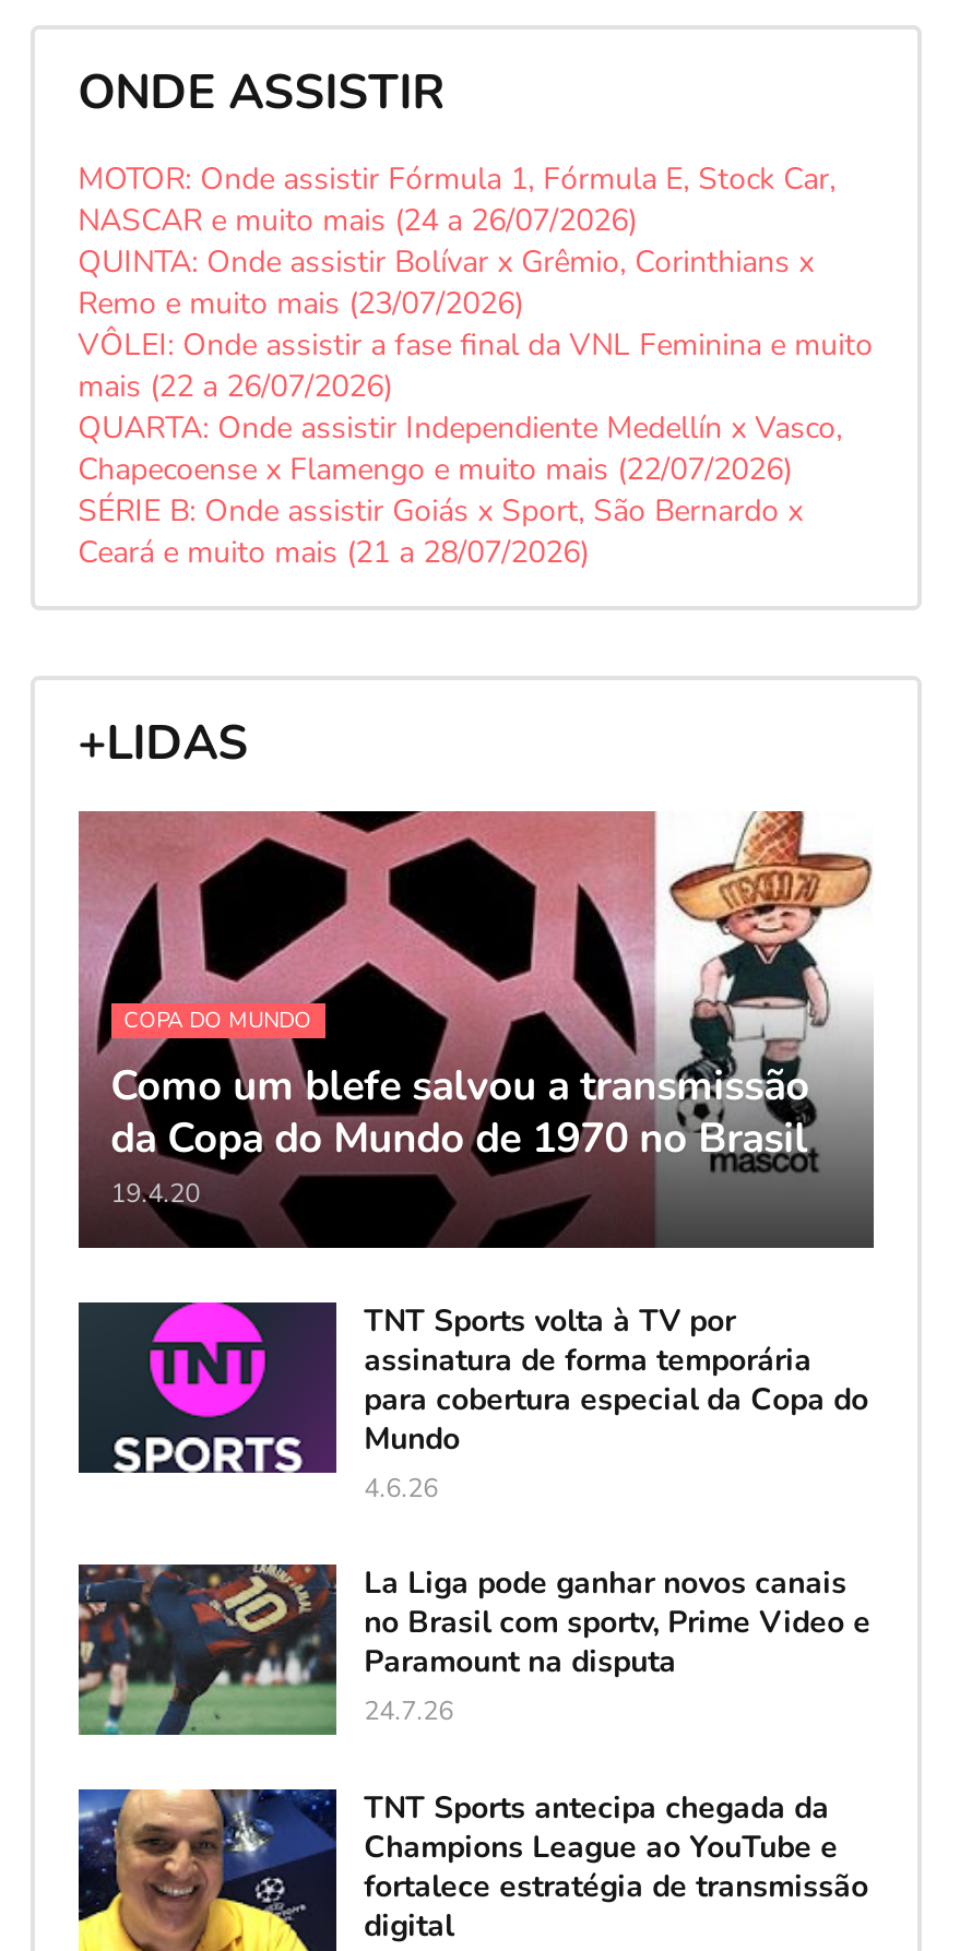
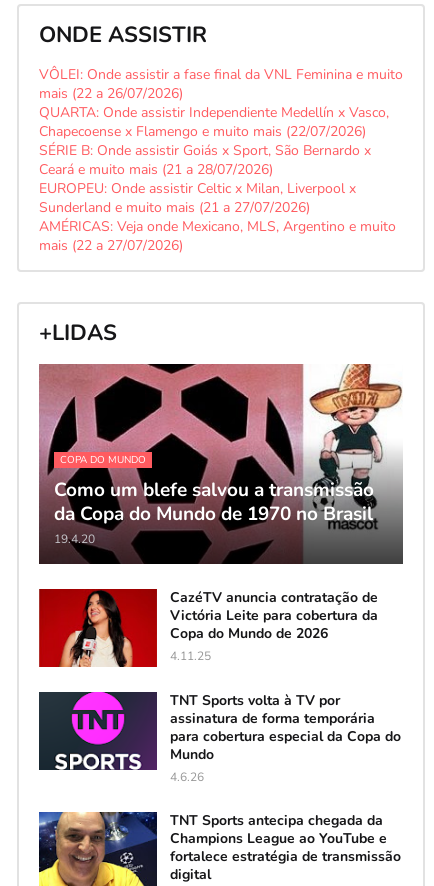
[78,159,836,325] MOTOR: Onde assistir Fórmula 1, Fórmula E, Stock Car, | NASCAR e muito mais (24 a 26/07/2026) | QUINTA: Onde assistir Bolívar x Grêmio, Corinthians x | Remo e muito mais (23/07/2026) -> none
moved [78,325,873,574] -> [39,65,403,179]: VÔLEI: Onde assistir a fase final da VNL Feminina e muito | mais (22 a 26/07/2026) | QUARTA: Onde assistir Independiente Medellín x Vasco, | Chapecoense x Flamengo e muito mais (22/07/2026) | SÉRIE B: Onde assistir Goiás x Sport, São Bernardo x | Ceará e muito mais (21 a 28/07/2026)
none -> [39,179,396,255] EUROPEU: Onde assistir Celtic x Milan, Liverpool x | Sunderland e muito mais (21 a 27/07/2026) | AMÉRICAS: Veja onde Mexicano, MLS, Argentino e muito | mais (22 a 27/07/2026)
none -> [38,587,378,668] [image] | CazéTV anuncia contratação de | Victória Leite para cobertura da | Copa do Mundo de 2026 | 4.11.25
moved [114,1299,868,1504] -> [55,690,401,784]: [image] | TNT Sports volta à TV por | assinatura de forma temporária | para cobertura especial da Copa do | Mundo | 4.6.26
[76,1561,871,1737] [image] | La Liga pode ganhar novos canais | no Brasil com sportv, Prime Video e | Paramount na disputa | 24.7.26 -> none

